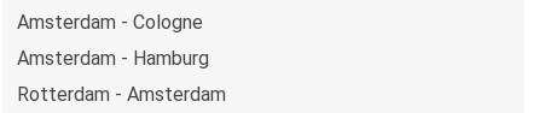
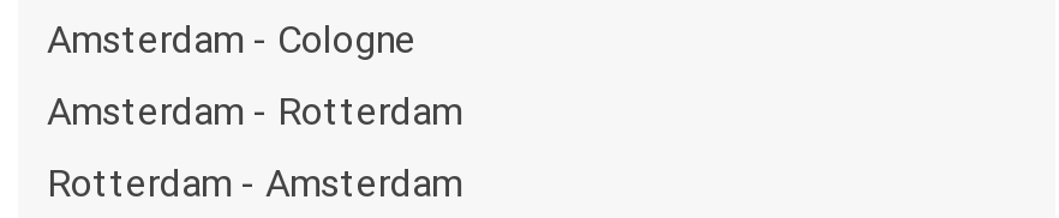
[17,46,209,69] Amsterdam - Hamburg -> [47,87,462,133] Amsterdam - Rotterdam

